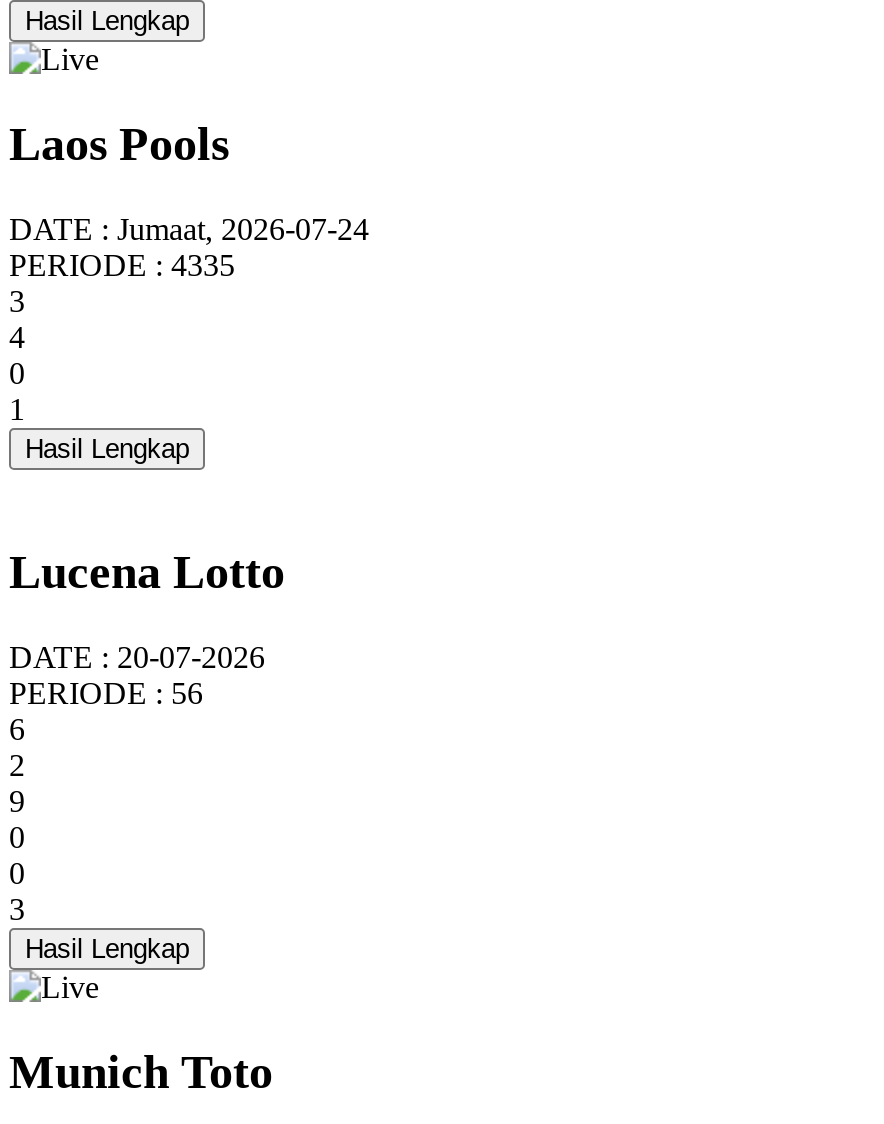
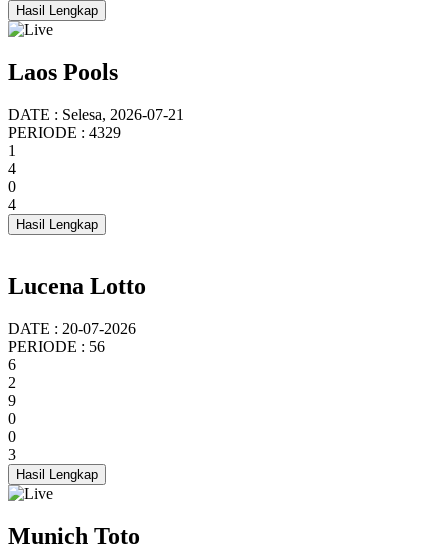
[9,212,369,246] DATE : Jumaat, 2026-07-24 -> [8,106,184,123] DATE : Selesa, 2026-07-21
[9,248,235,282] PERIODE : 4335 -> [8,124,121,141] PERIODE : 4329
[9,284,25,318] 3 -> [8,142,16,159] 1
[9,392,25,426] 1 -> [8,196,16,213] 4

